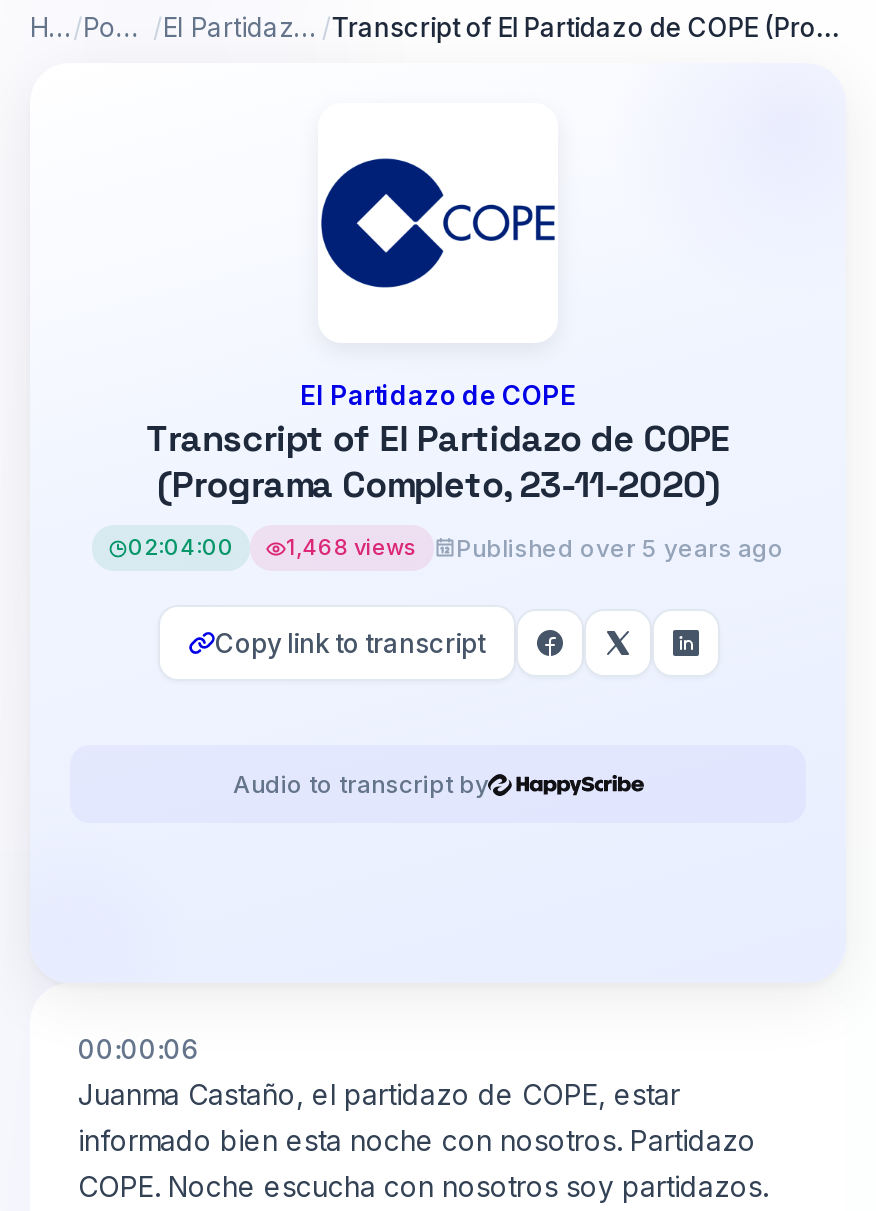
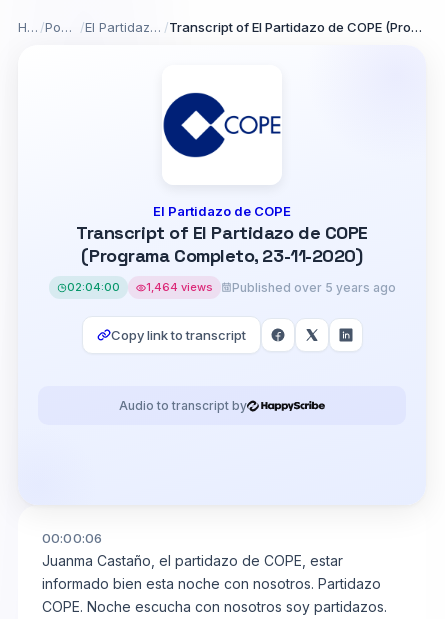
[128,533,784,563] 02:04:00 1,468 views Published over 5 years ago -> [66,280,395,295] 02:04:00 1,464 views Published over 5 years ago

